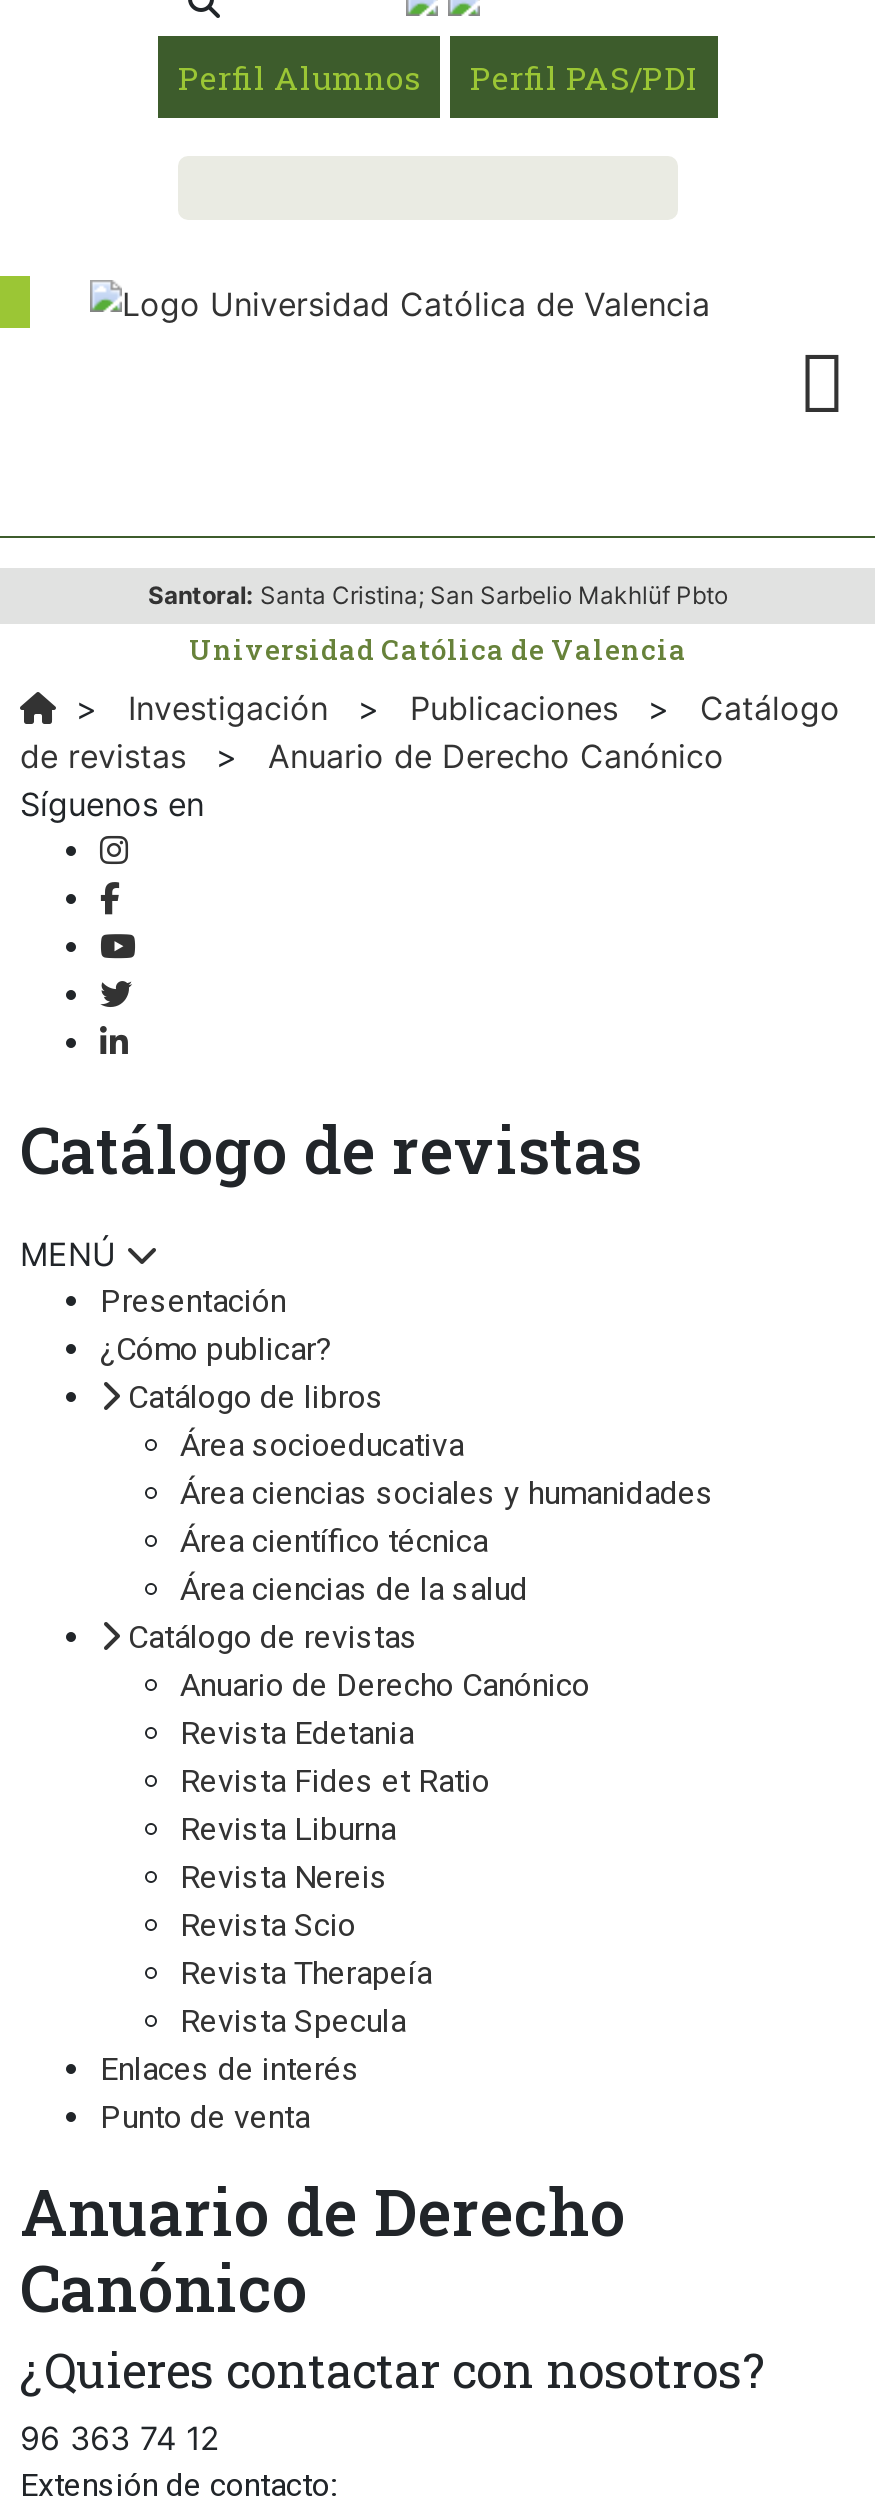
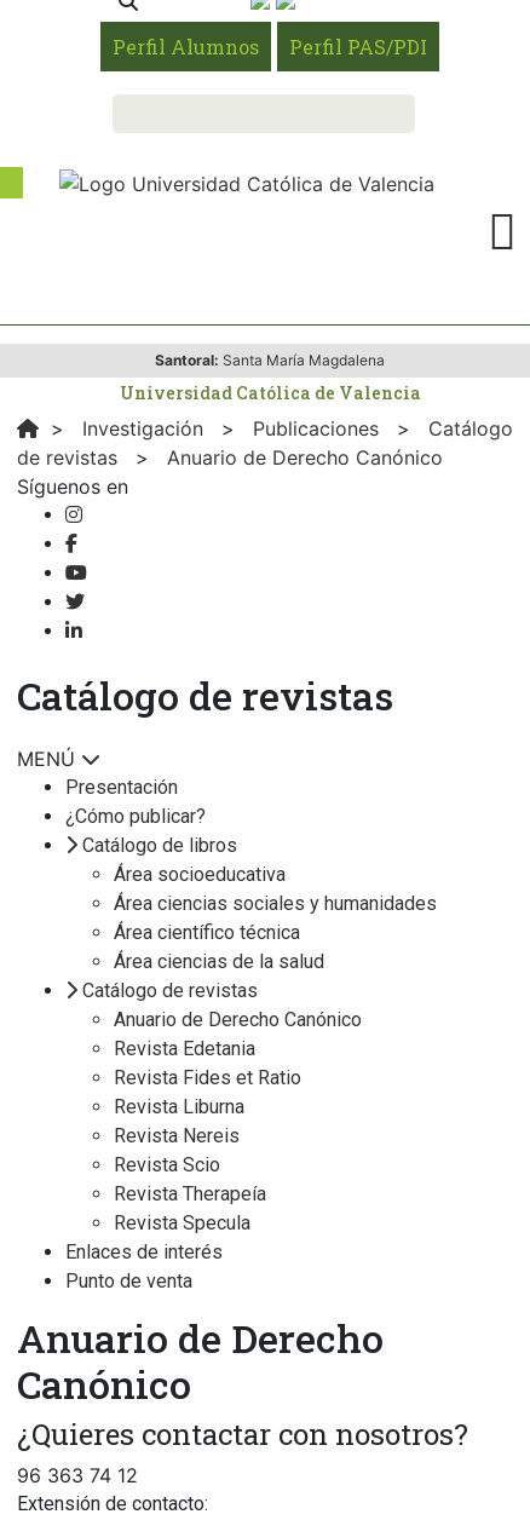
[148,580,728,610] Santoral: Santa Cristina; San Sarbelio Makhlüf Pbto -> [155,351,385,369] Santoral: Santa María Magdalena

